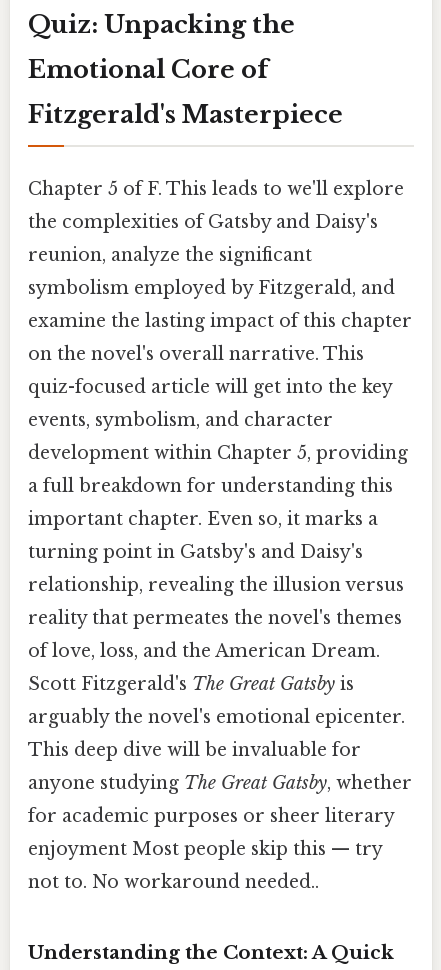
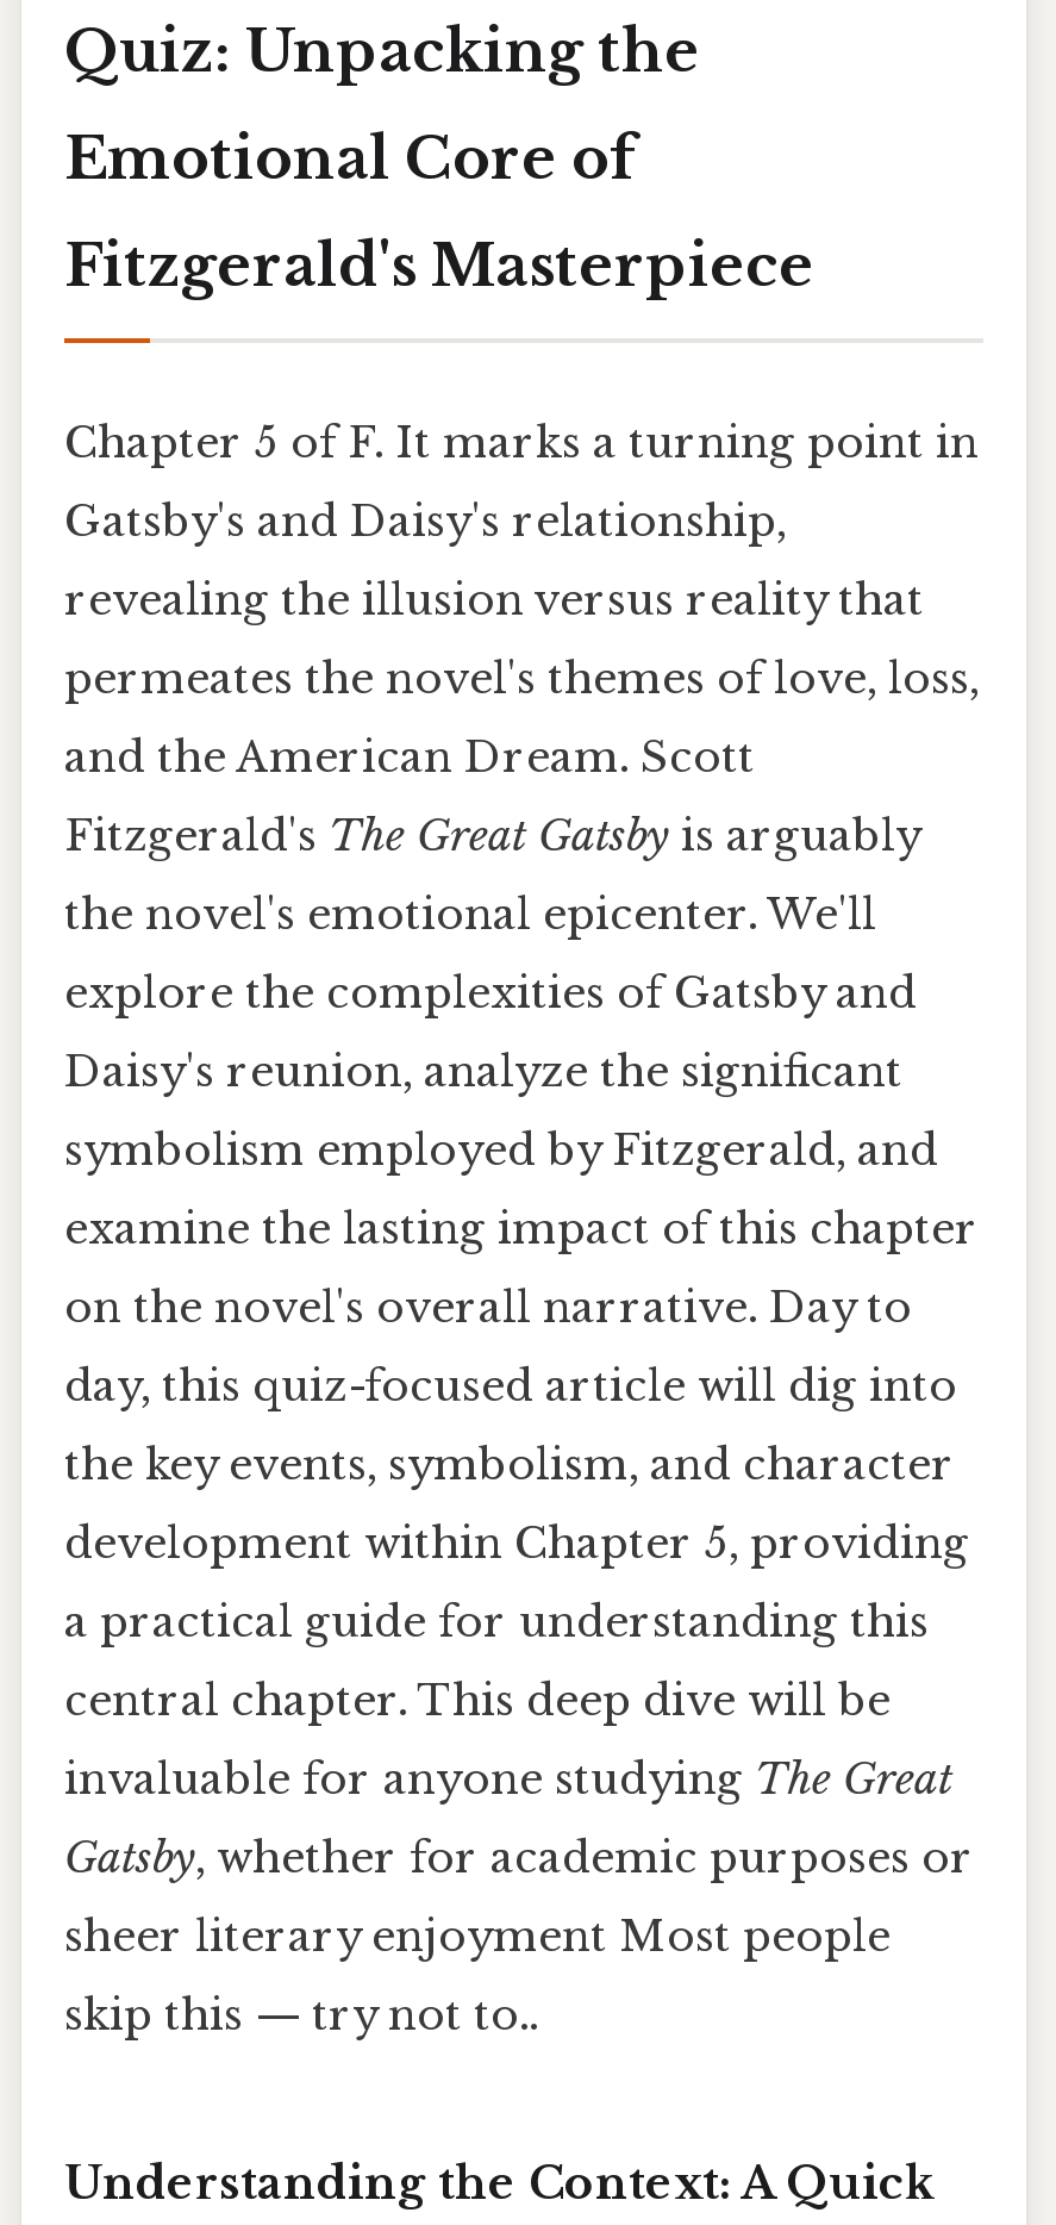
[28,178,404,266] Chapter 5 of F. This leads to we'll explore | the complexities of Gatsby and Daisy's | reunion, analyze the significant -> [64,417,979,1098] Chapter 5 of F. It marks a turning point in | Gatsby's and Daisy's relationship, | revealing the illusion versus reality that | permeates the novel's themes of love, loss, | and the American Dream. Scott | Fitzgerald's The Great Gatsby is arguably | the novel's emotional epicenter. We'll | explore the complexities of Gatsby and | Daisy's reunion, analyze the significant
moved [28,277,412,332] -> [64,1124,979,1255]: symbolism employed by Fitzgerald, and | examine the lasting impact of this chapter
[28,343,364,365] on the novel's overall narrative. This -> [64,1281,912,1334] on the novel's overall narrative. Day to
[28,376,392,398] quiz-focused article will get into the key -> [64,1360,957,1412] day, this quiz-focused article will dig into
[28,409,333,431] events, symbolism, and character -> [64,1439,955,1491] the key events, symbolism, and character
moved [28,442,408,464] -> [64,1517,969,1570]: development within Chapter 5, providing
[28,475,412,893] a full breakdown for understanding this | important chapter. Even so, it marks a | turning point in Gatsby's and Daisy's | relationship, revealing the illusion versus | reality that permeates the novel's themes | of love, loss, and the American Dream. | Scott Fitzgerald's The Great Gatsby is | arguably the novel's emotional epicenter. | This deep dive will be invaluable for | anyone studying The Great Gatsby, whether | for academic purposes or sheer literary | enjoyment Most people skip this — try | not to. No workaround needed.. -> [64,1596,974,2041] a practical guide for understanding this | central chapter. This deep dive will be | invaluable for anyone studying The Great | Gatsby, whether for academic purposes or | sheer literary enjoyment Most people | skip this — try not to..

